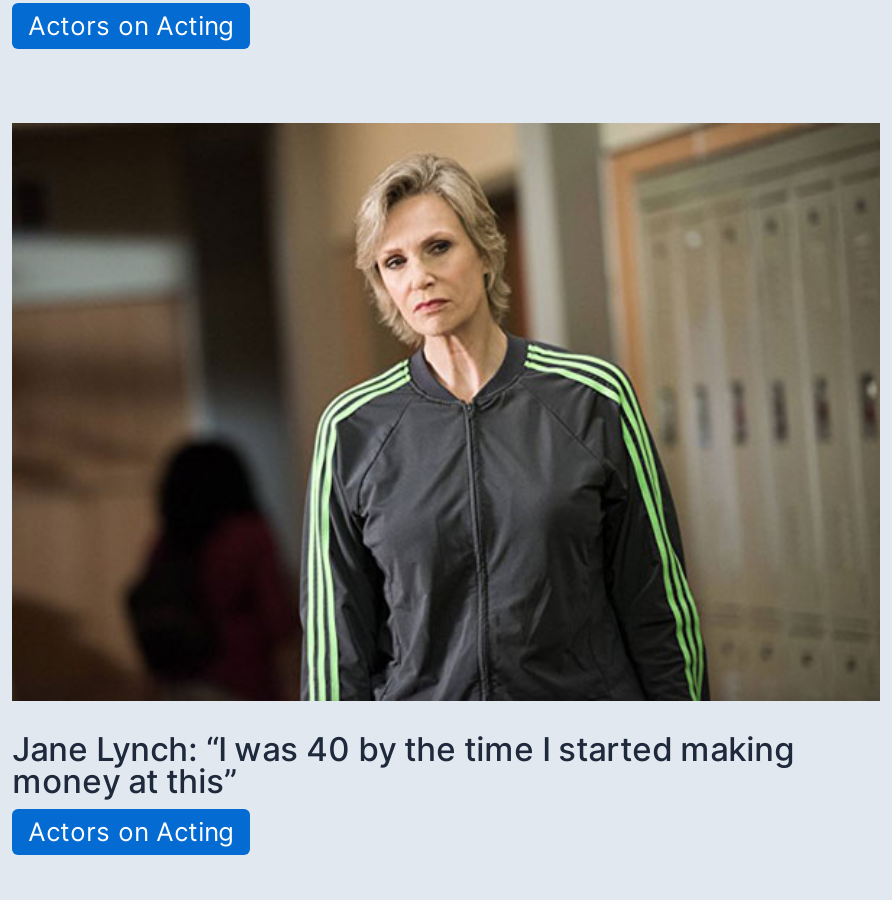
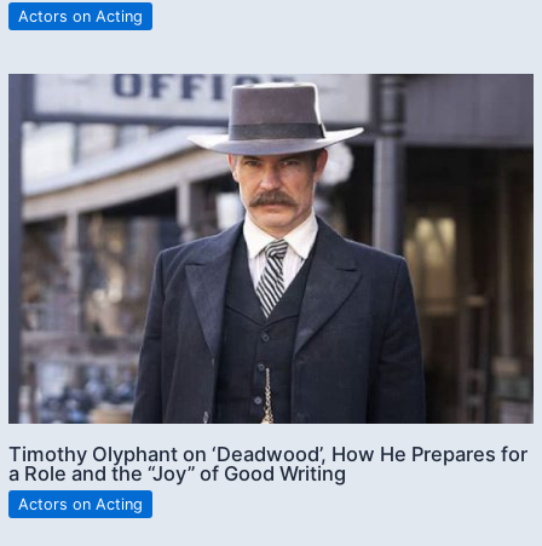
[10,120,880,802] [image] | Jane Lynch: “I was 40 by the time I started making | money at this” -> [7,73,534,485] [image] | Timothy Olyphant on ‘Deadwood’, How He Prepares for | a Role and the “Joy” of Good Writing

